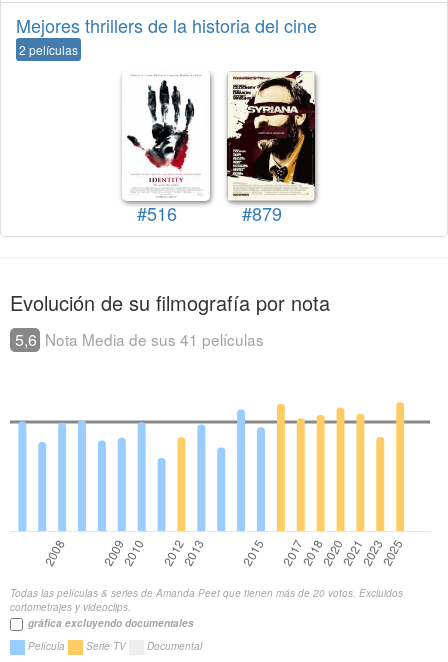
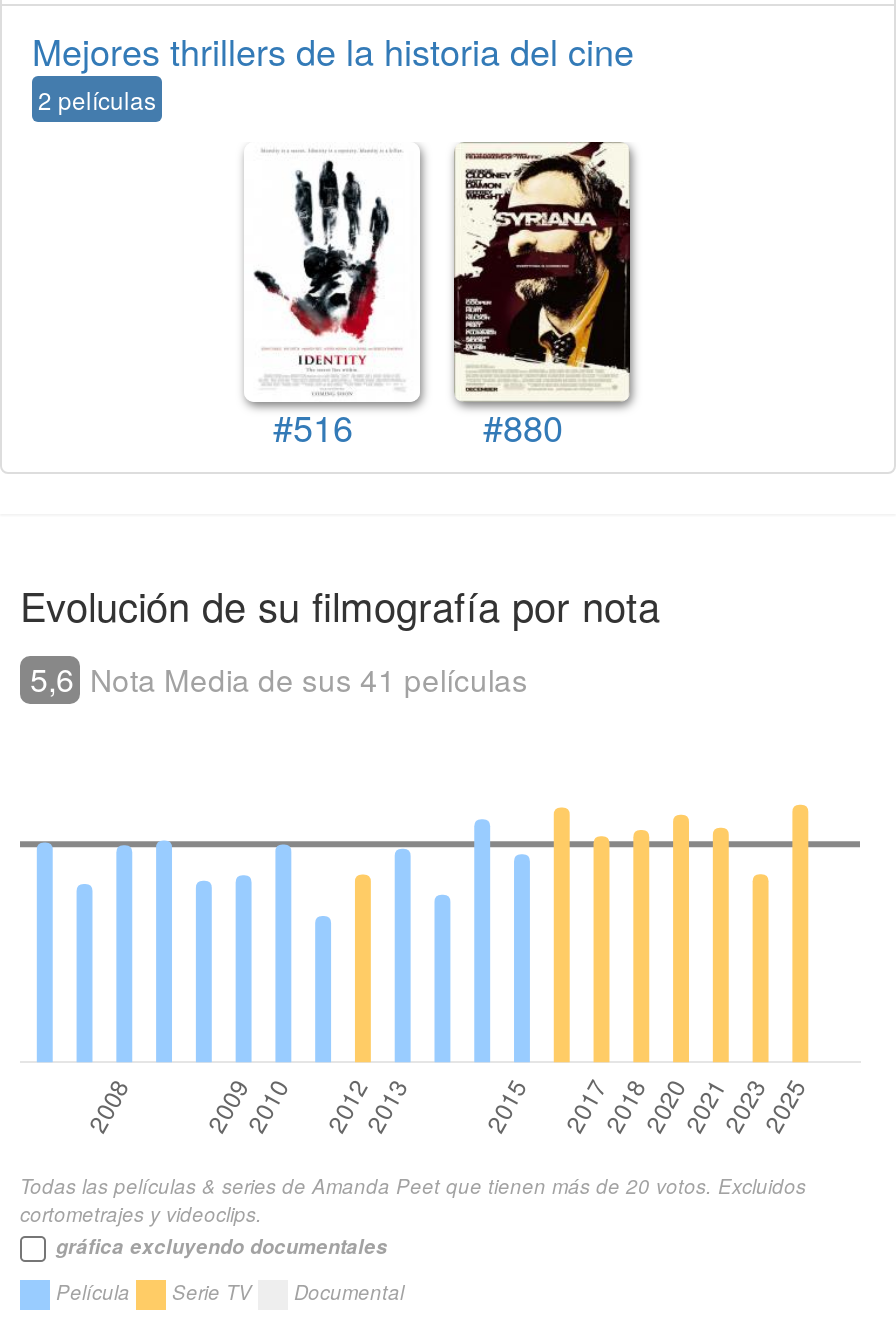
[241,200,281,226] #879 -> [483,401,563,453] #880

